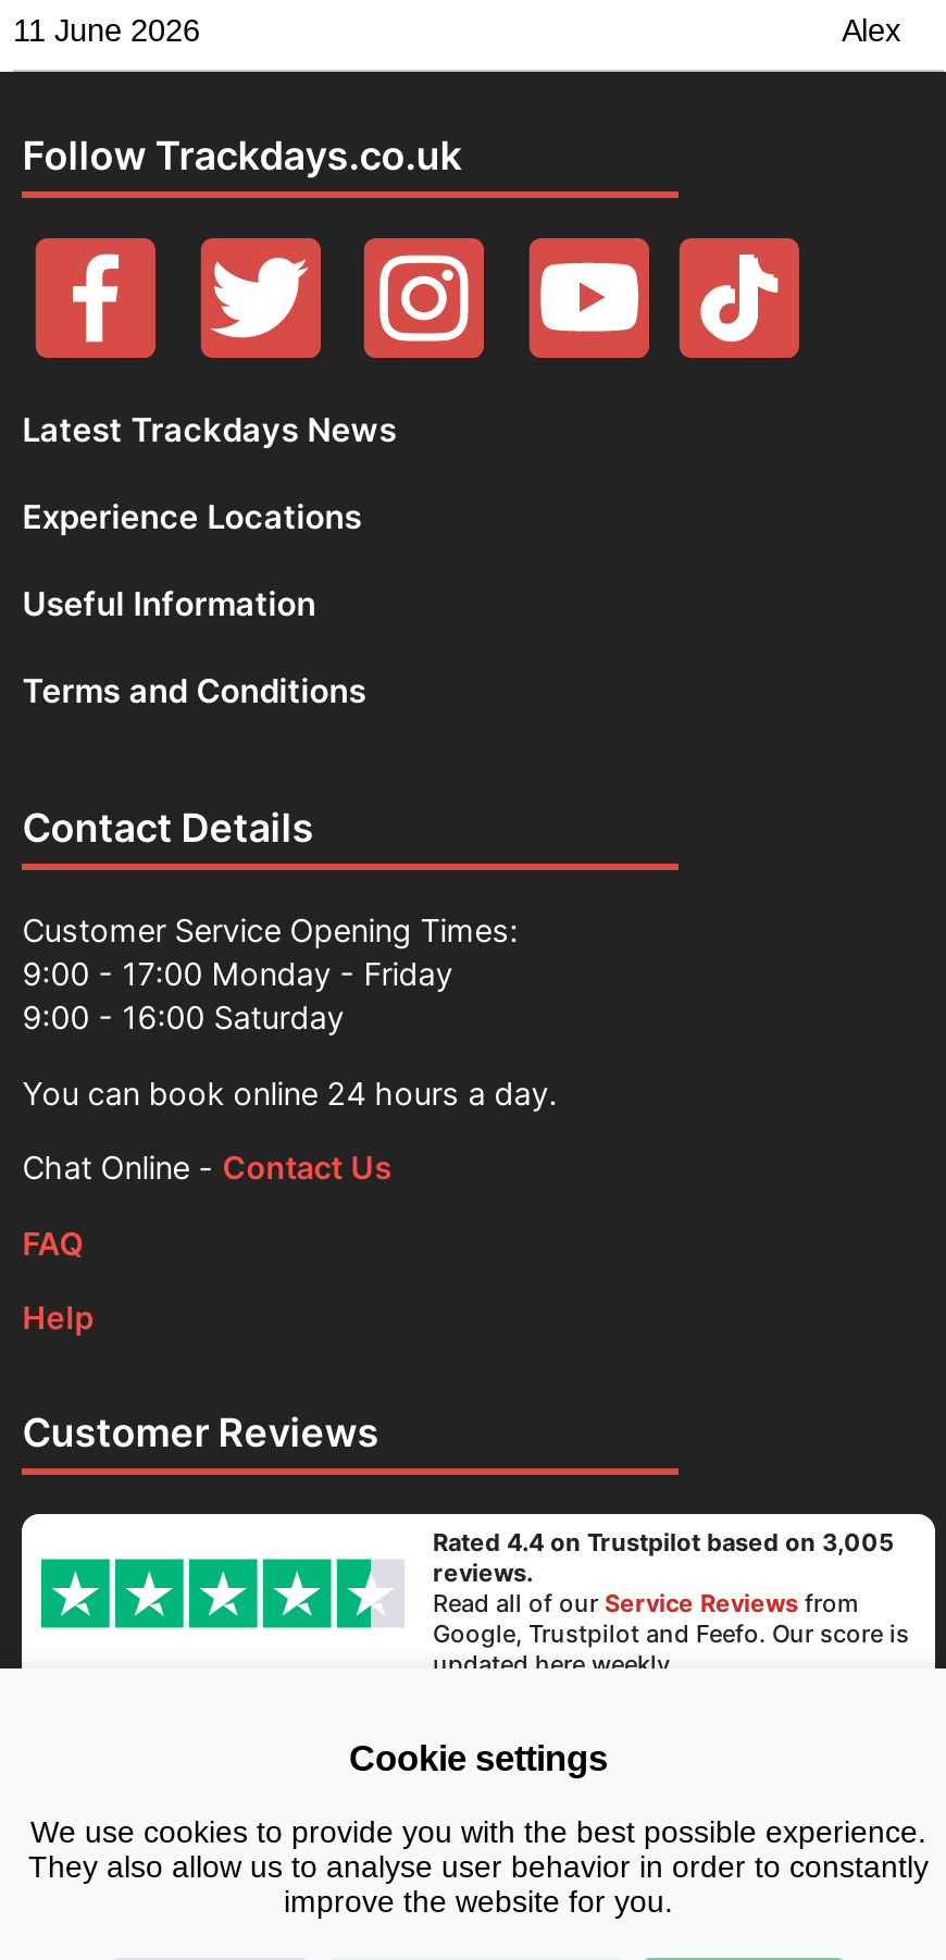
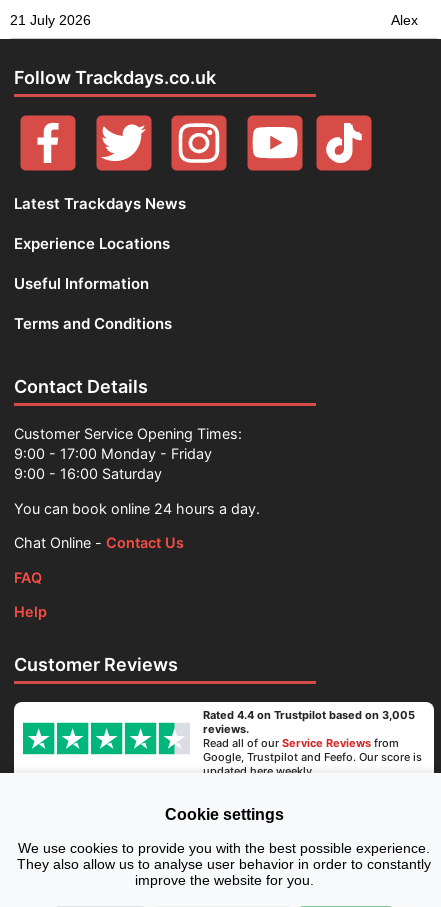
[13,13,200,48] 11 June 2026 -> [10,12,91,28] 21 July 2026

